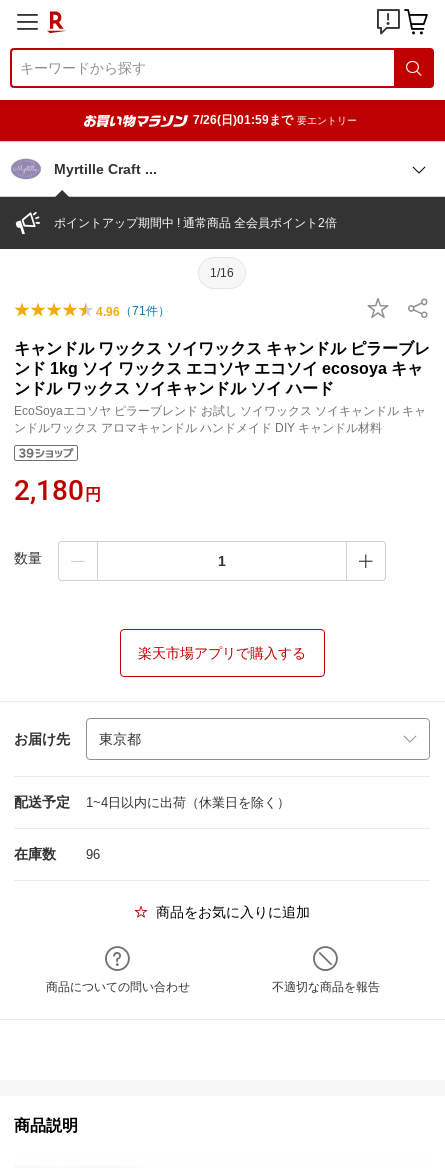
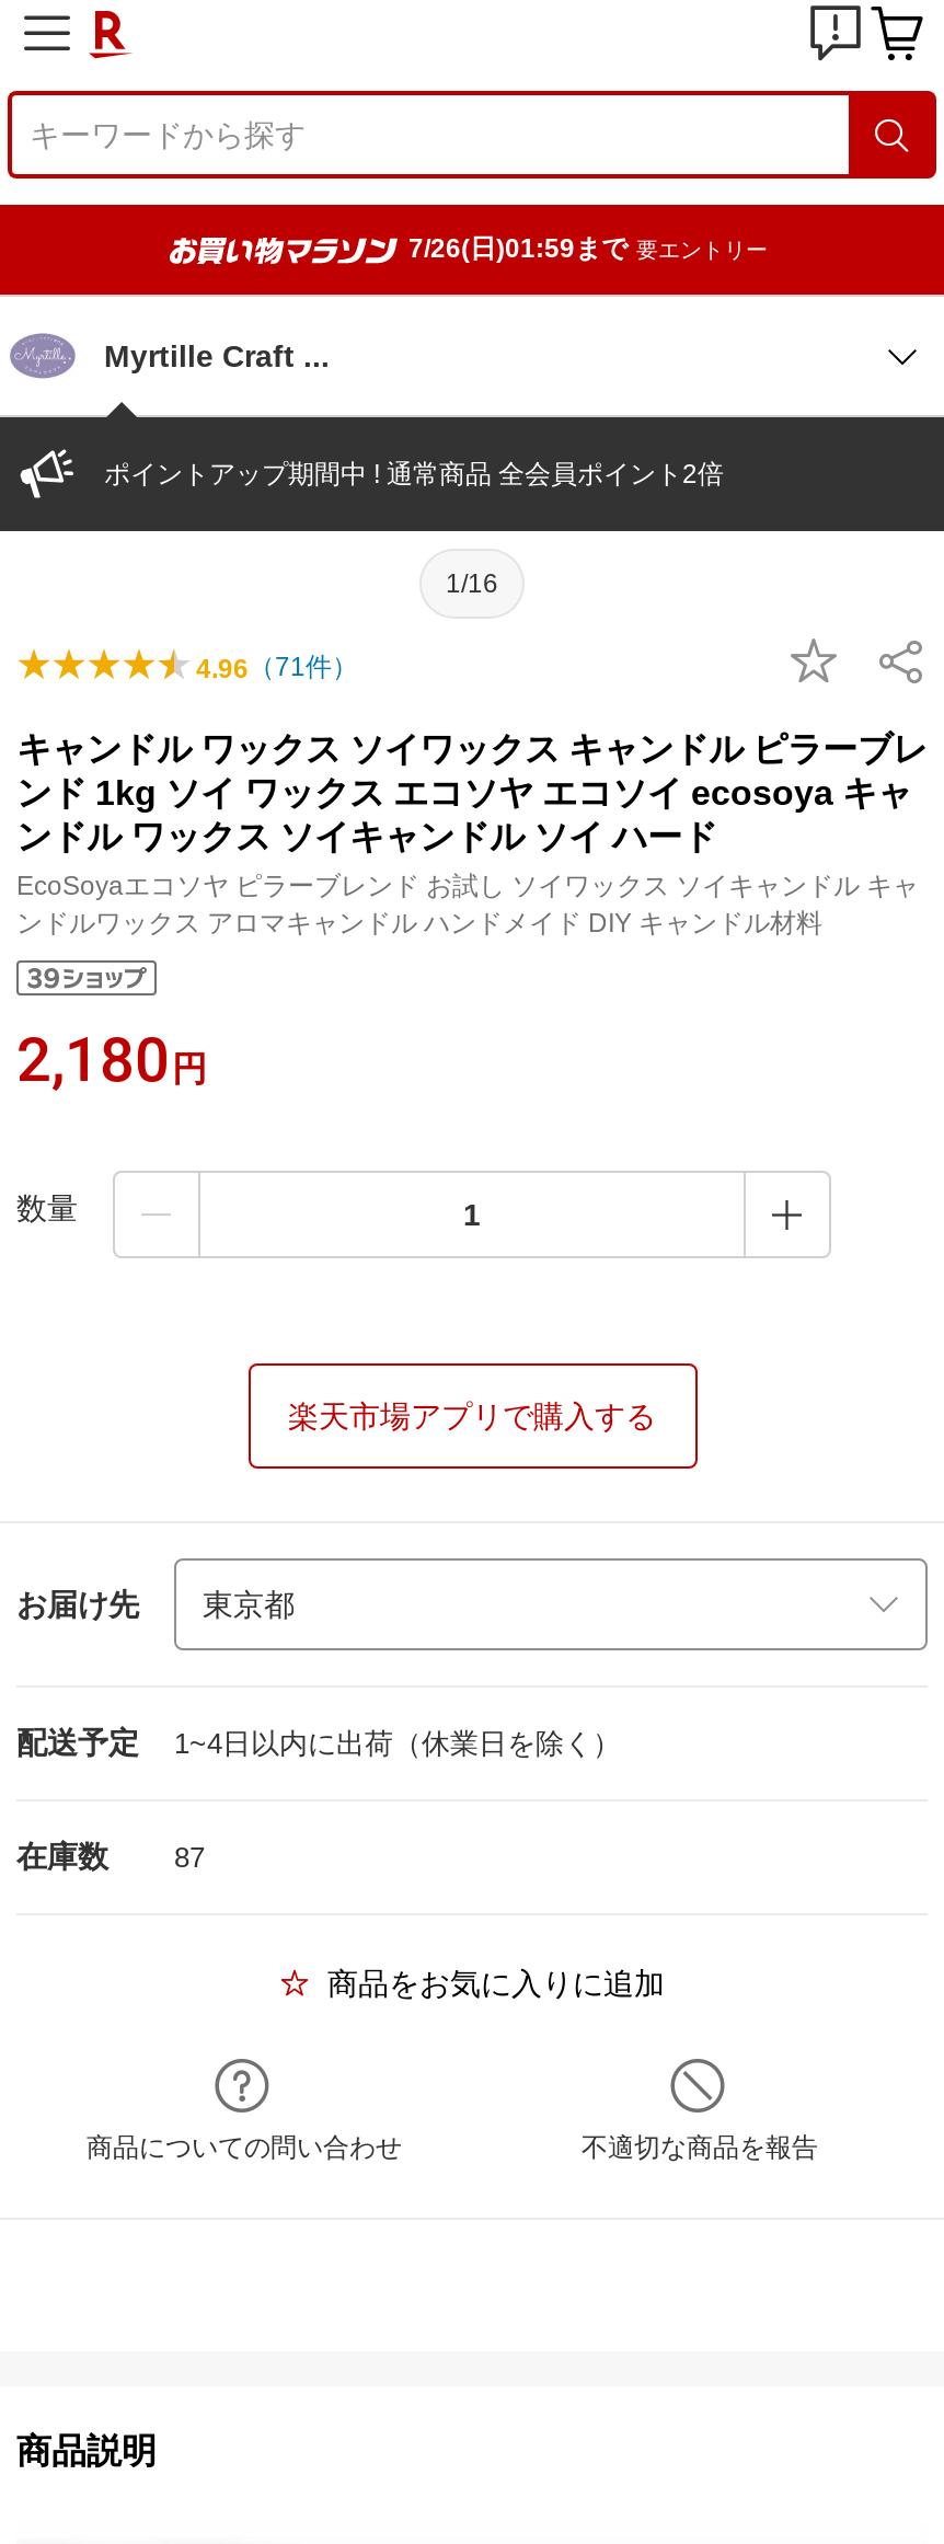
[14,846,100,862] 在庫数 96 -> [16,1839,205,1874] 在庫数 87

